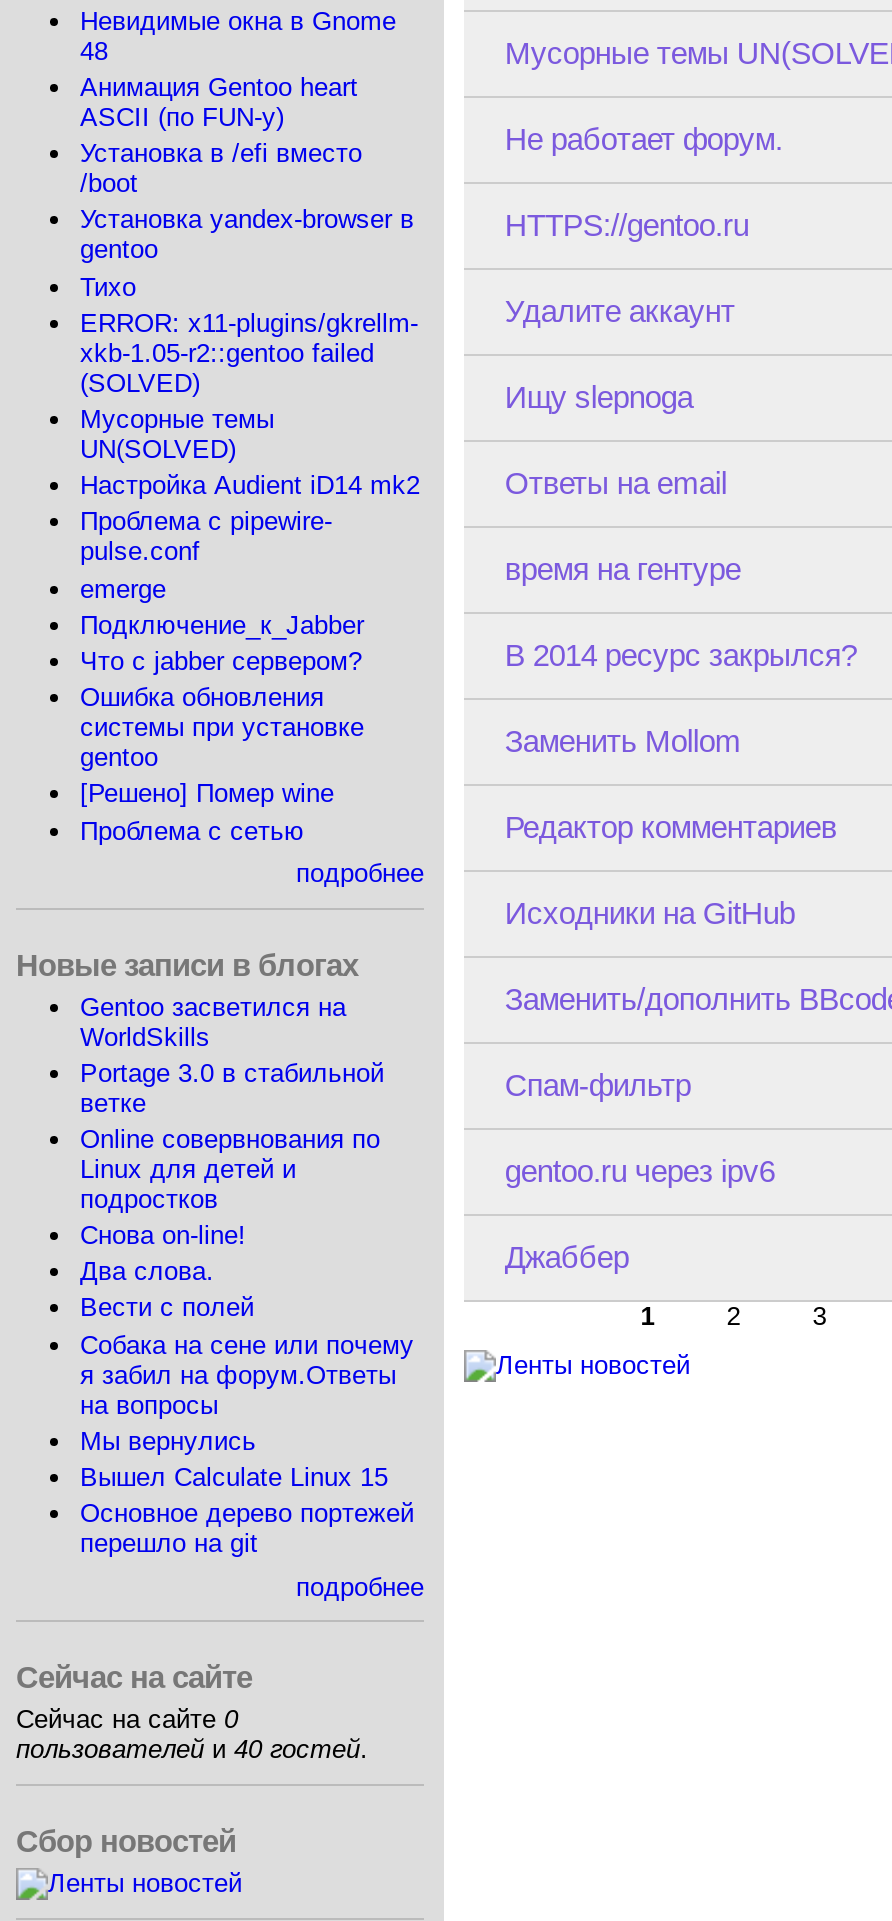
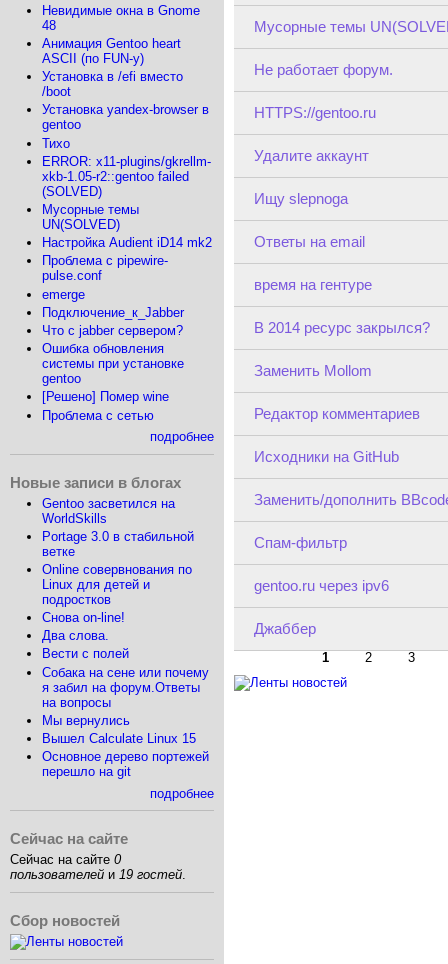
[16,1734,368,1764] пользователей и 40 гостей. -> [10,867,186,882] пользователей и 19 гостей.

